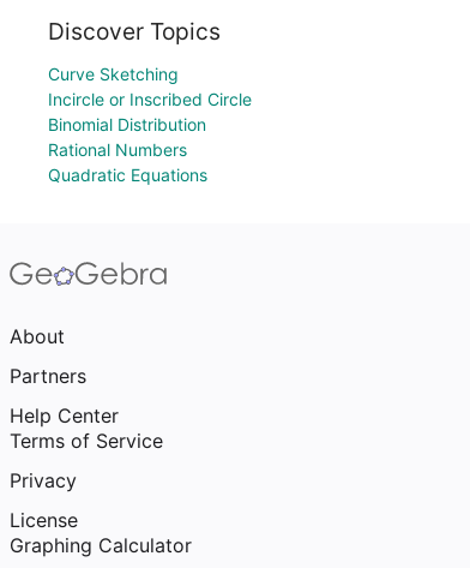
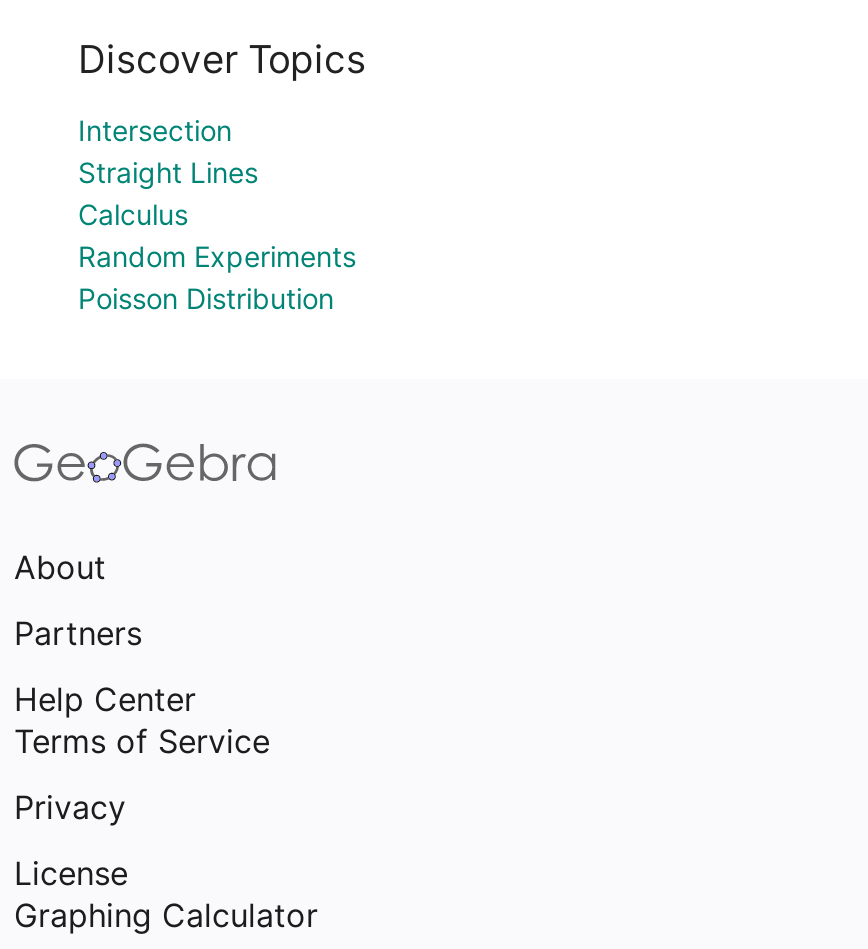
[48,64,252,185] Curve Sketching | Incircle or Inscribed Circle | Binomial Distribution | Rational Numbers | Quadratic Equations -> [78,113,356,315] Intersection | Straight Lines | Calculus | Random Experiments | Poisson Distribution

